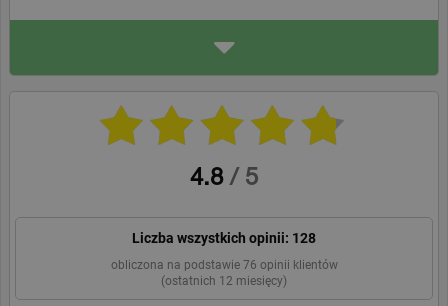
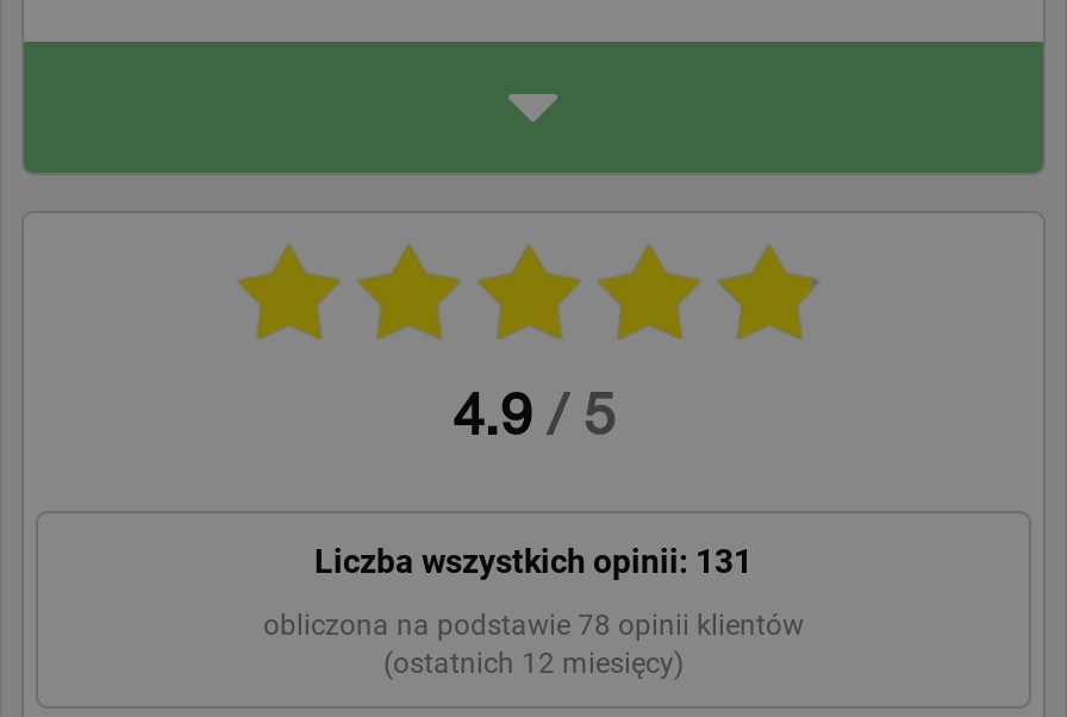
[190,168,258,190] 4.8 / 5 -> [453,394,614,447] 4.9 / 5
[132,230,316,246] Liczba wszystkich opinii: 128 -> [314,542,753,580] Liczba wszystkich opinii: 131
[110,258,337,272] obliczona na podstawie 76 opinii klientów -> [263,609,804,642] obliczona na podstawie 78 opinii klientów

